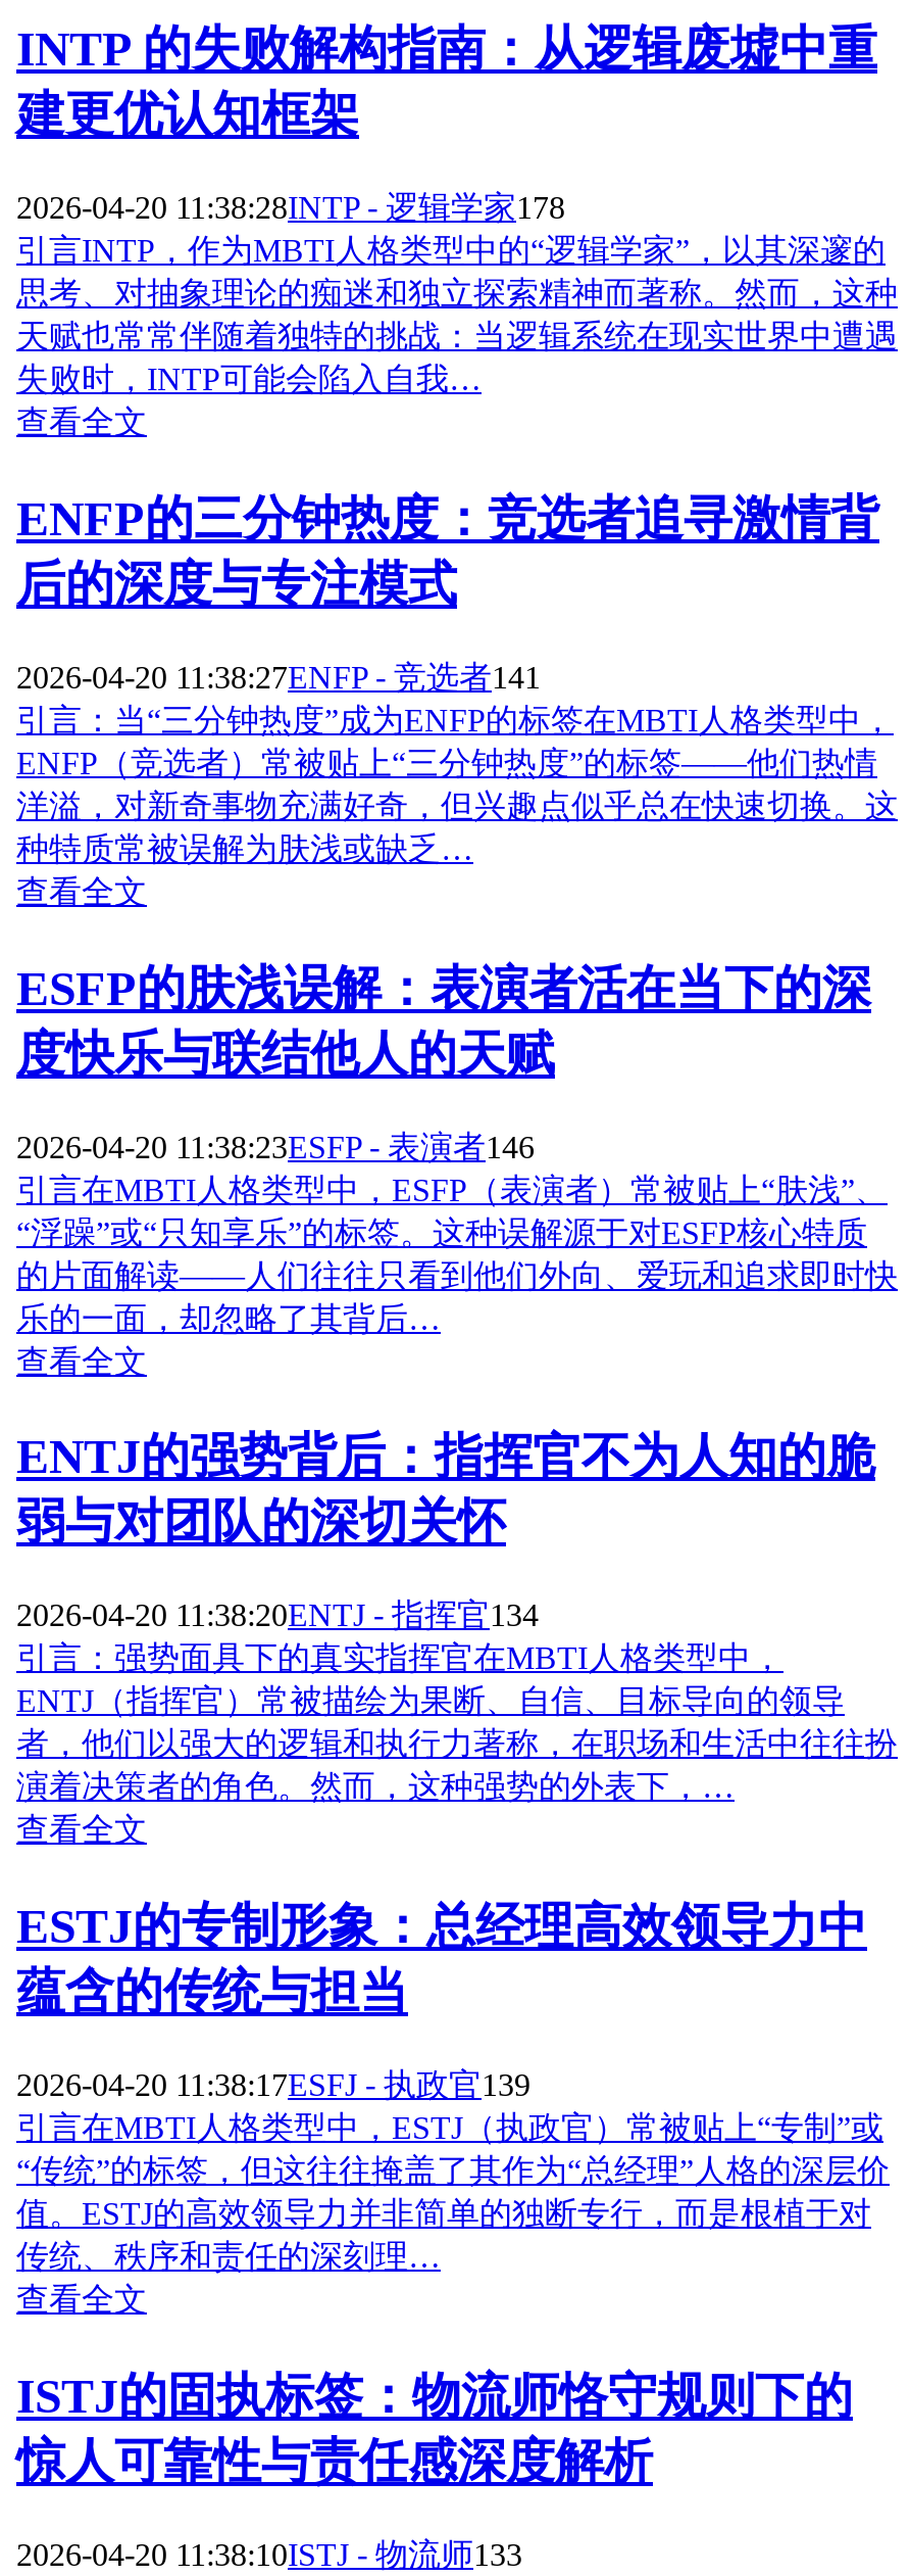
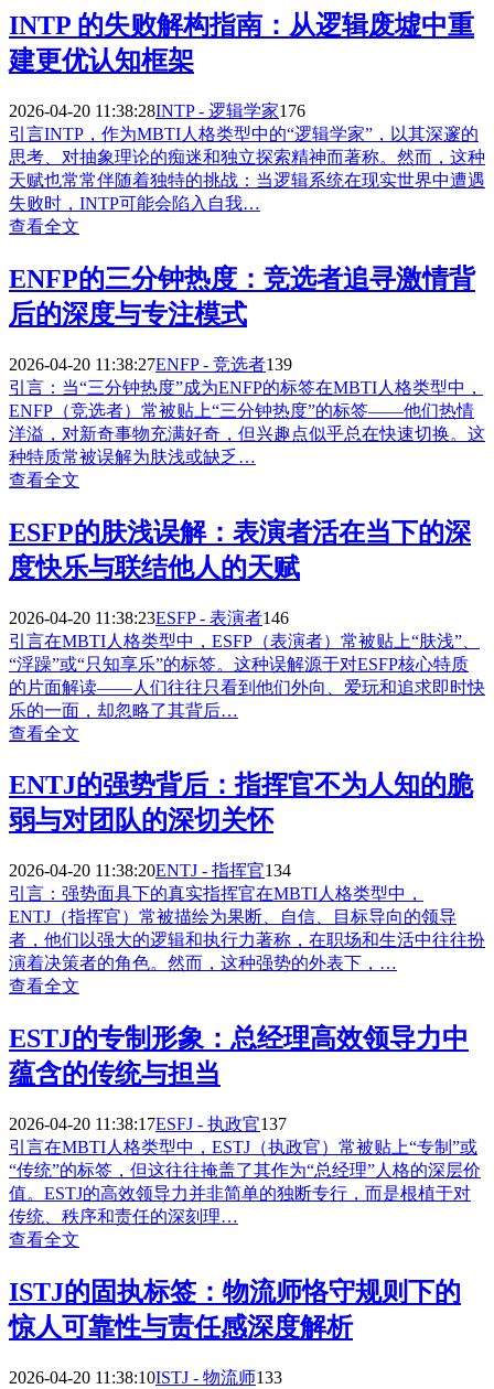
[16,190,565,225] 2026-04-20 11:38:28INTP - 逻辑学家178 -> [9,101,305,120] 2026-04-20 11:38:28INTP - 逻辑学家176
[16,659,541,694] 2026-04-20 11:38:27ENFP - 竞选者141 -> [9,355,292,373] 2026-04-20 11:38:27ENFP - 竞选者139
[16,2068,530,2102] 2026-04-20 11:38:17ESFJ - 执政官139 -> [9,1115,287,1133] 2026-04-20 11:38:17ESFJ - 执政官137

